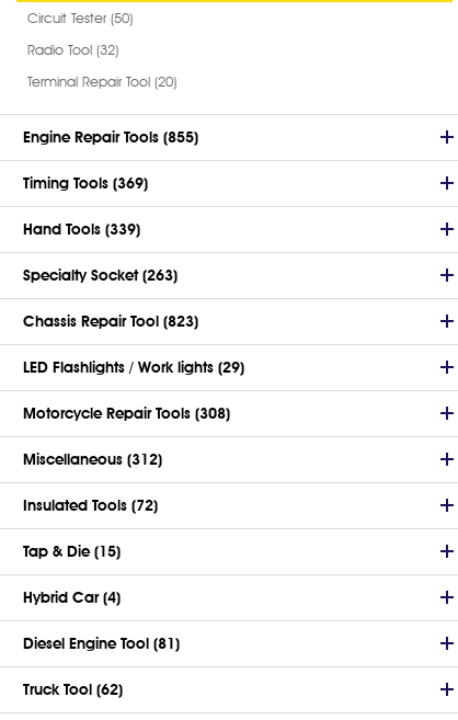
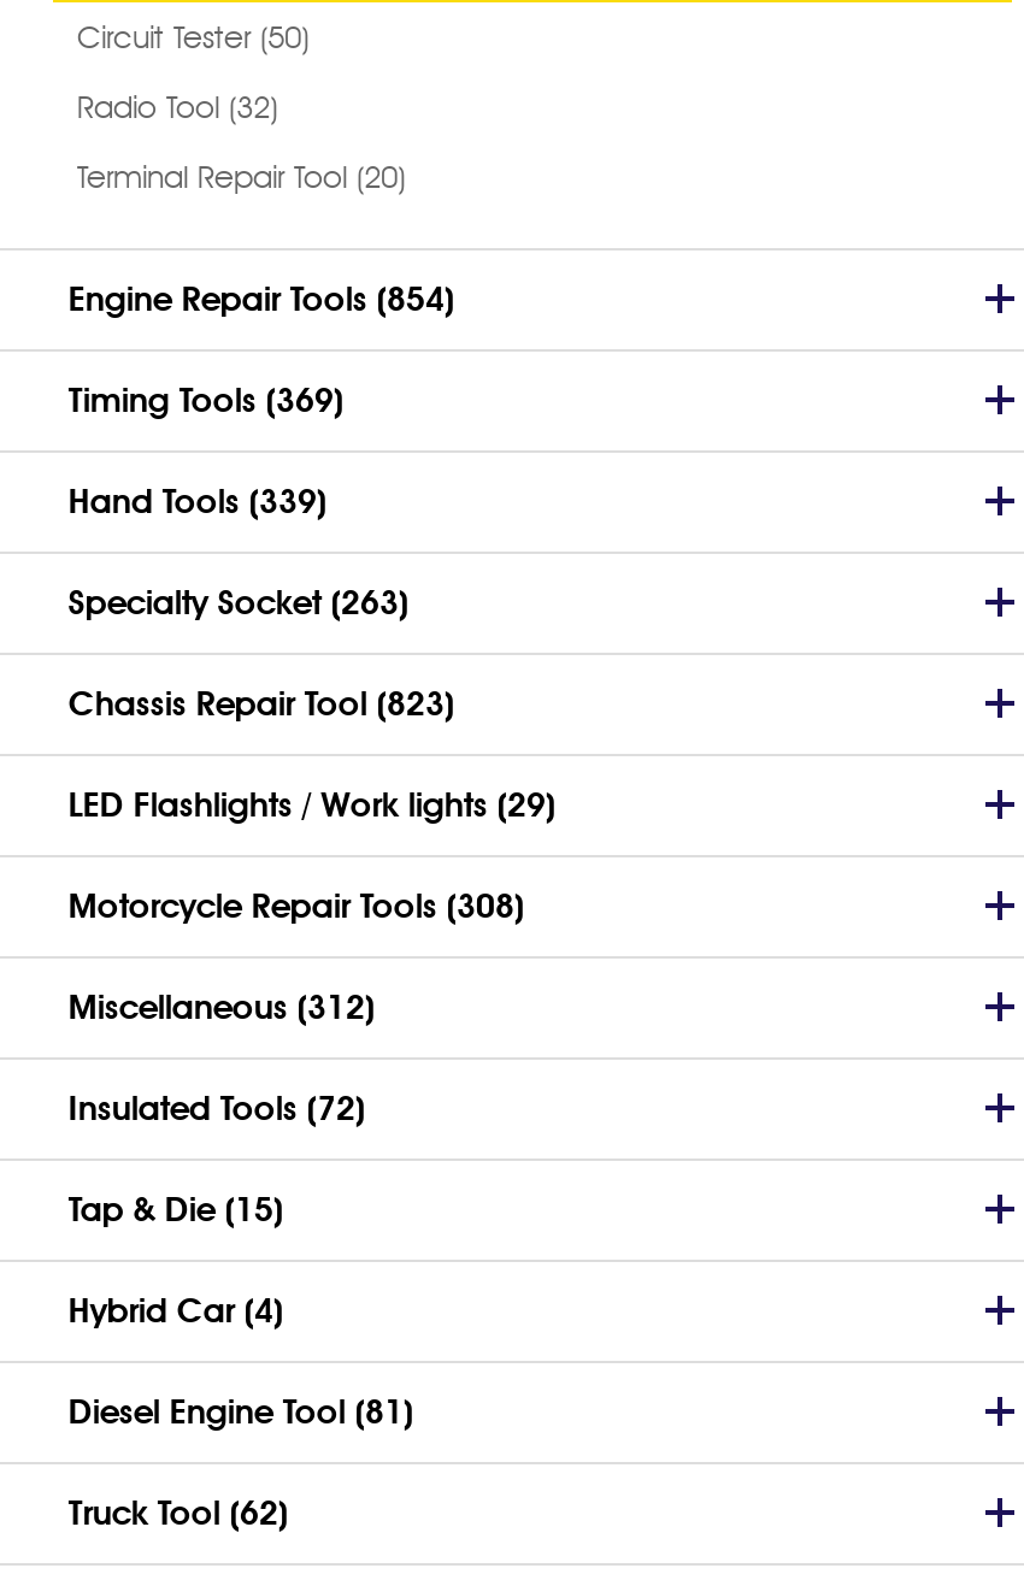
[23,129,199,146] Engine Repair Tools (855) -> [68,280,454,319] Engine Repair Tools (854)

